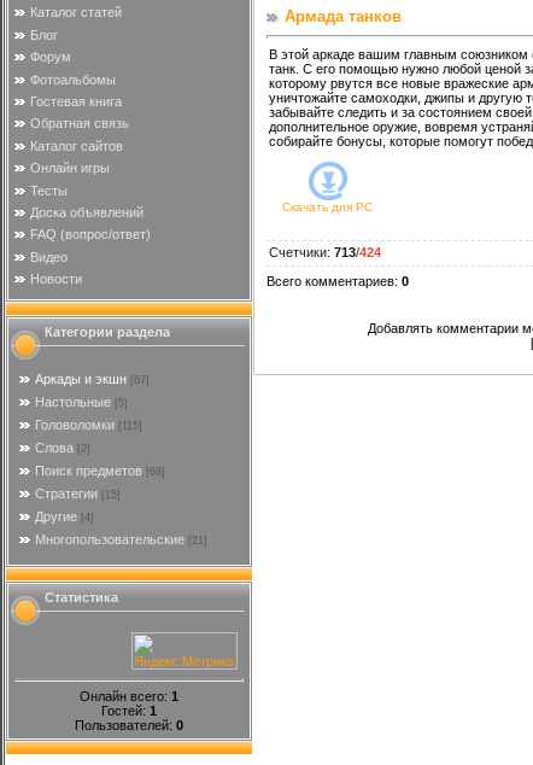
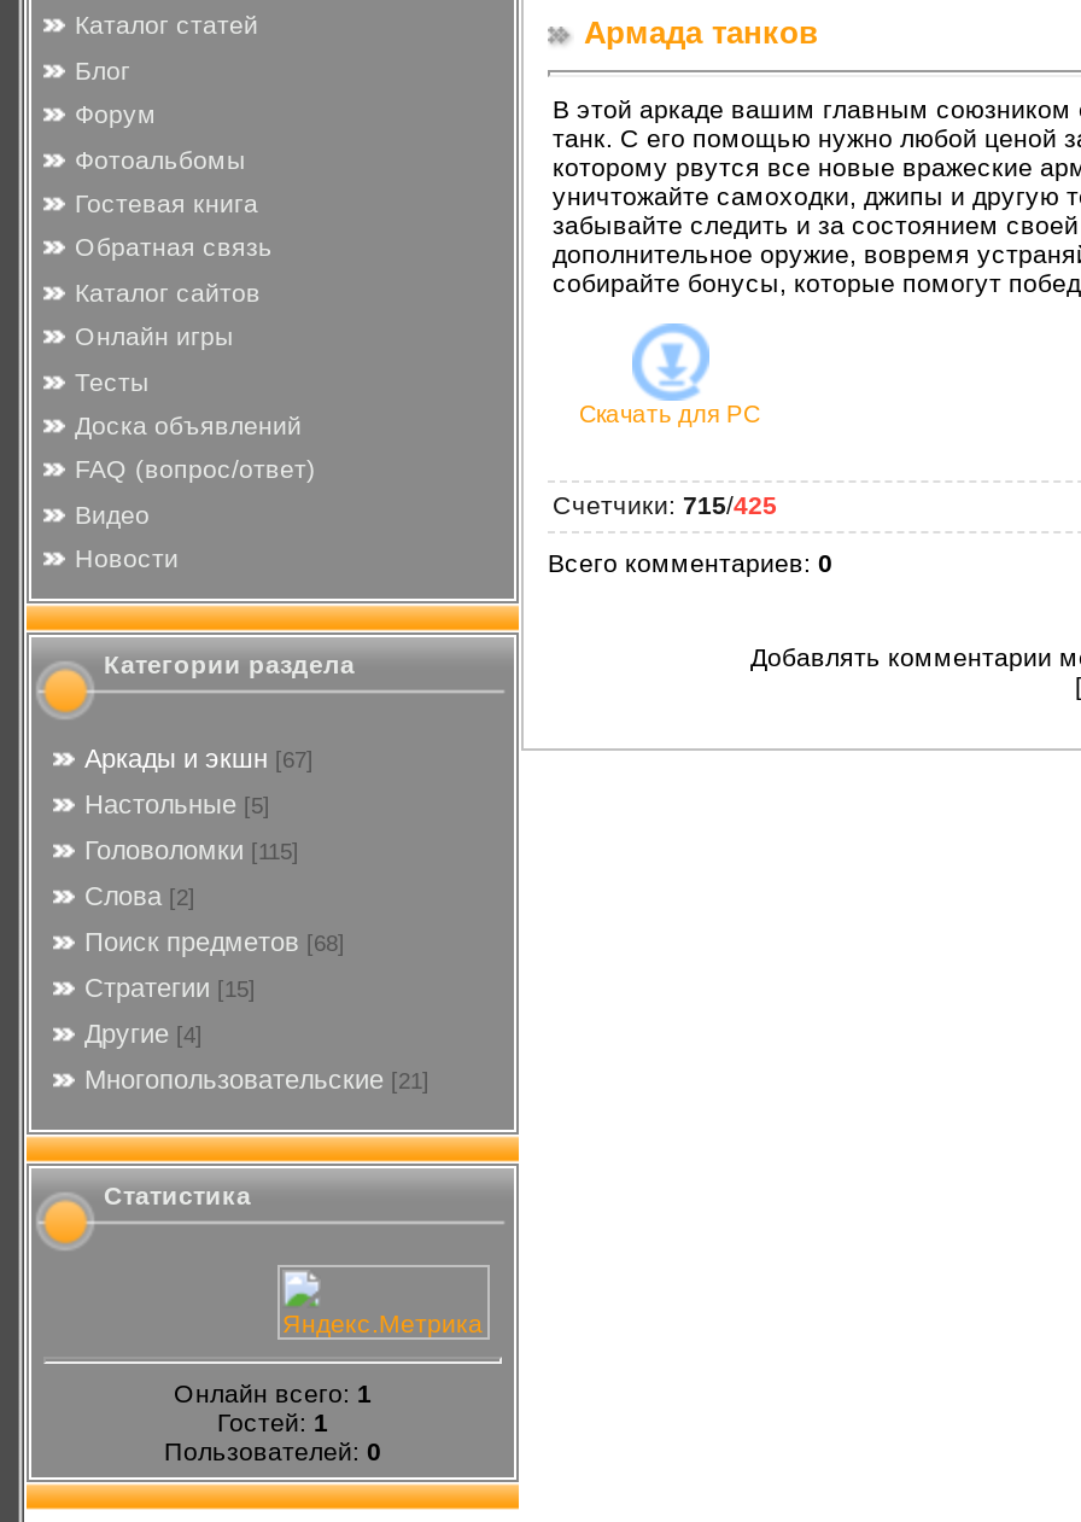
[269,245,381,260] Счетчики: 713/424 -> [553,491,777,520] Счетчики: 715/425

